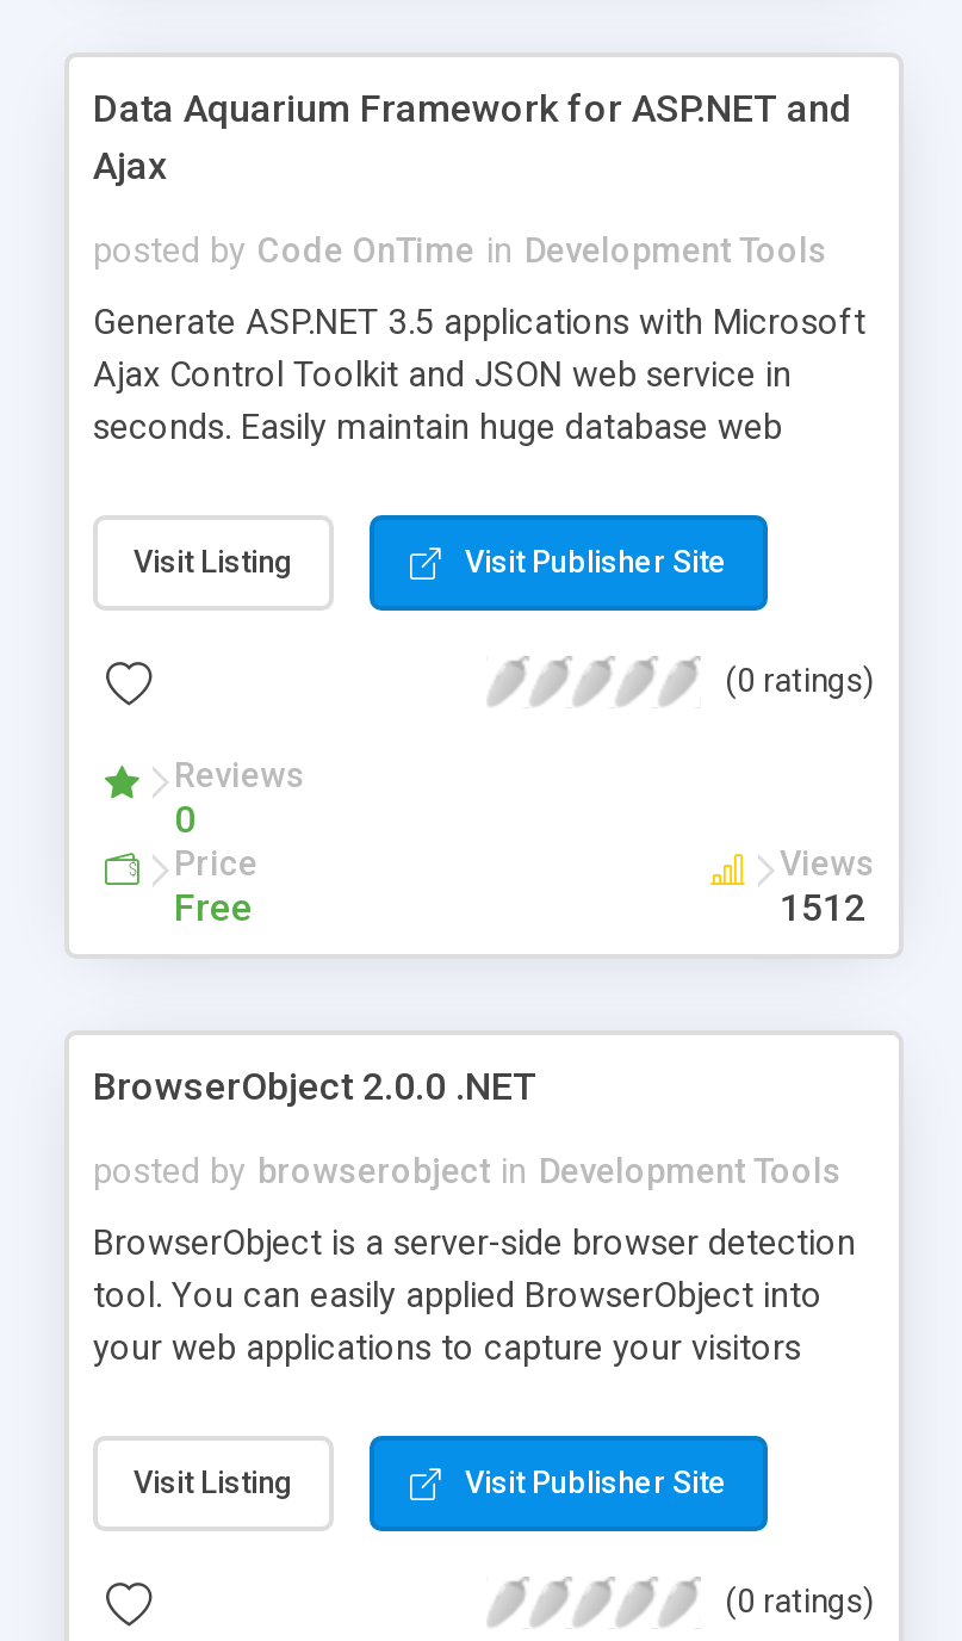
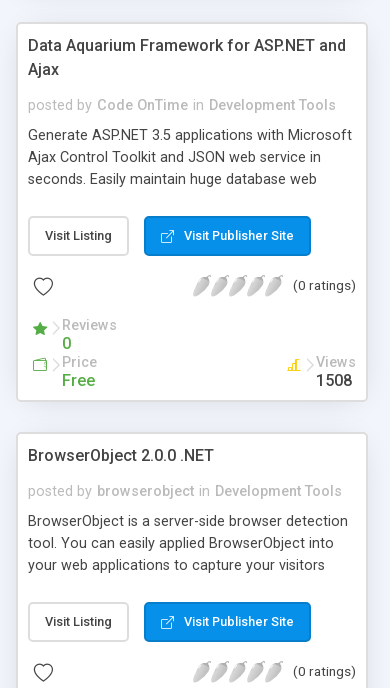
[780,884,865,930] 1512 -> [316,371,352,390] 1508

